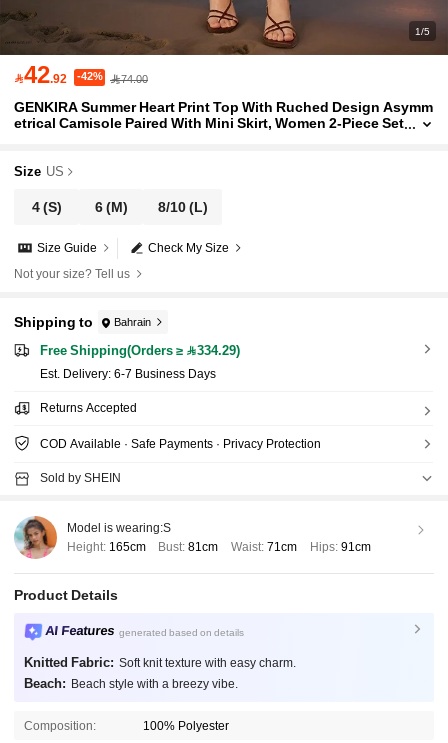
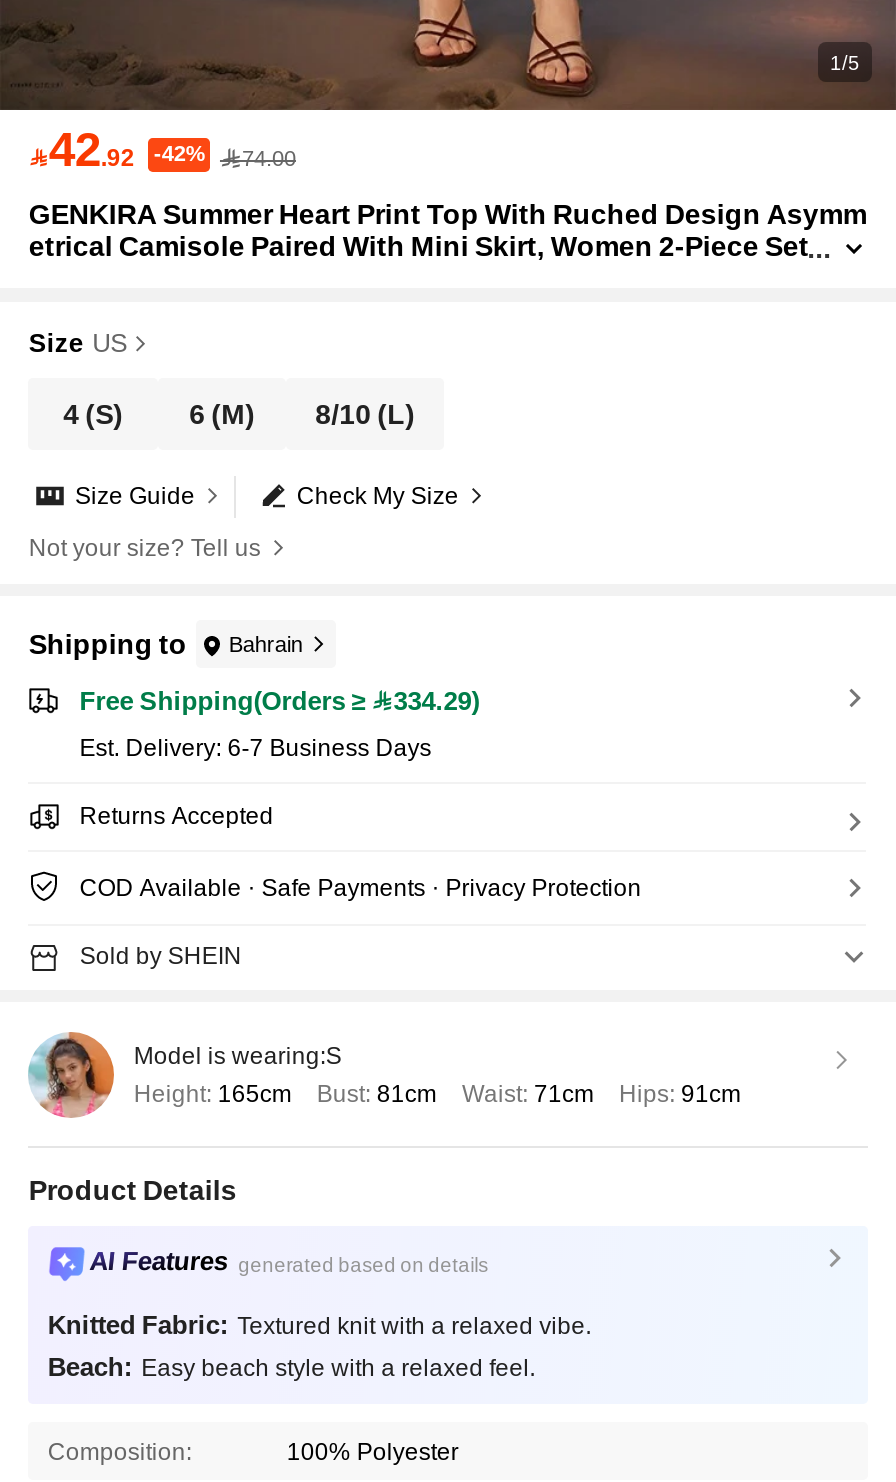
[24,654,296,669] Knitted Fabric: Soft knit texture with easy charm. -> [48,1309,591,1339] Knitted Fabric: Textured knit with a relaxed vibe.
[24,676,238,691] Beach: Beach style with a breezy vibe. -> [48,1353,535,1383] Beach: Easy beach style with a relaxed feel.

